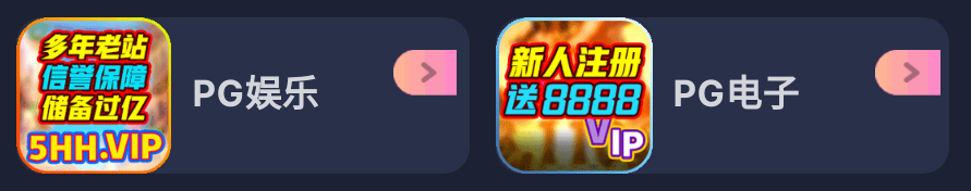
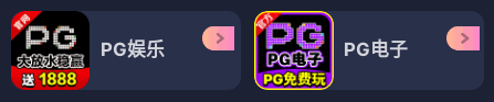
[14,15,173,176] [image] -> [10,10,91,91] [image]
[494,15,655,176] [image] -> [253,10,335,91] [image]

